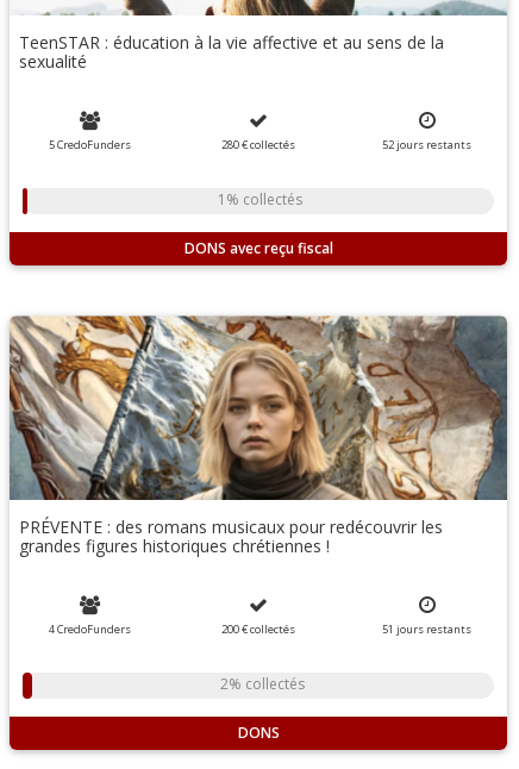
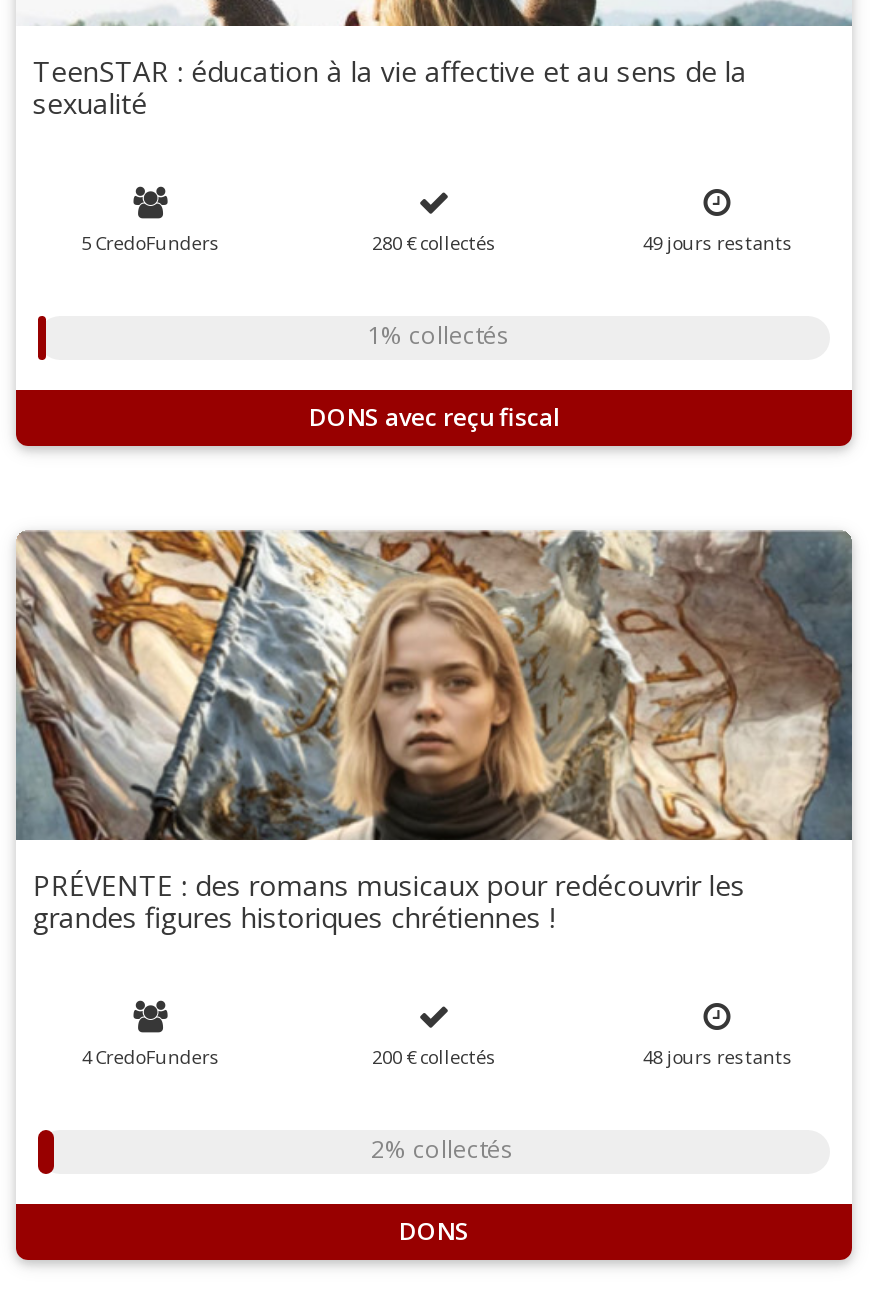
[382,136,472,152] 52 jours restants -> [642,229,792,255] 49 jours restants
[382,621,472,636] 51 jours restants -> [642,1043,792,1069] 48 jours restants

